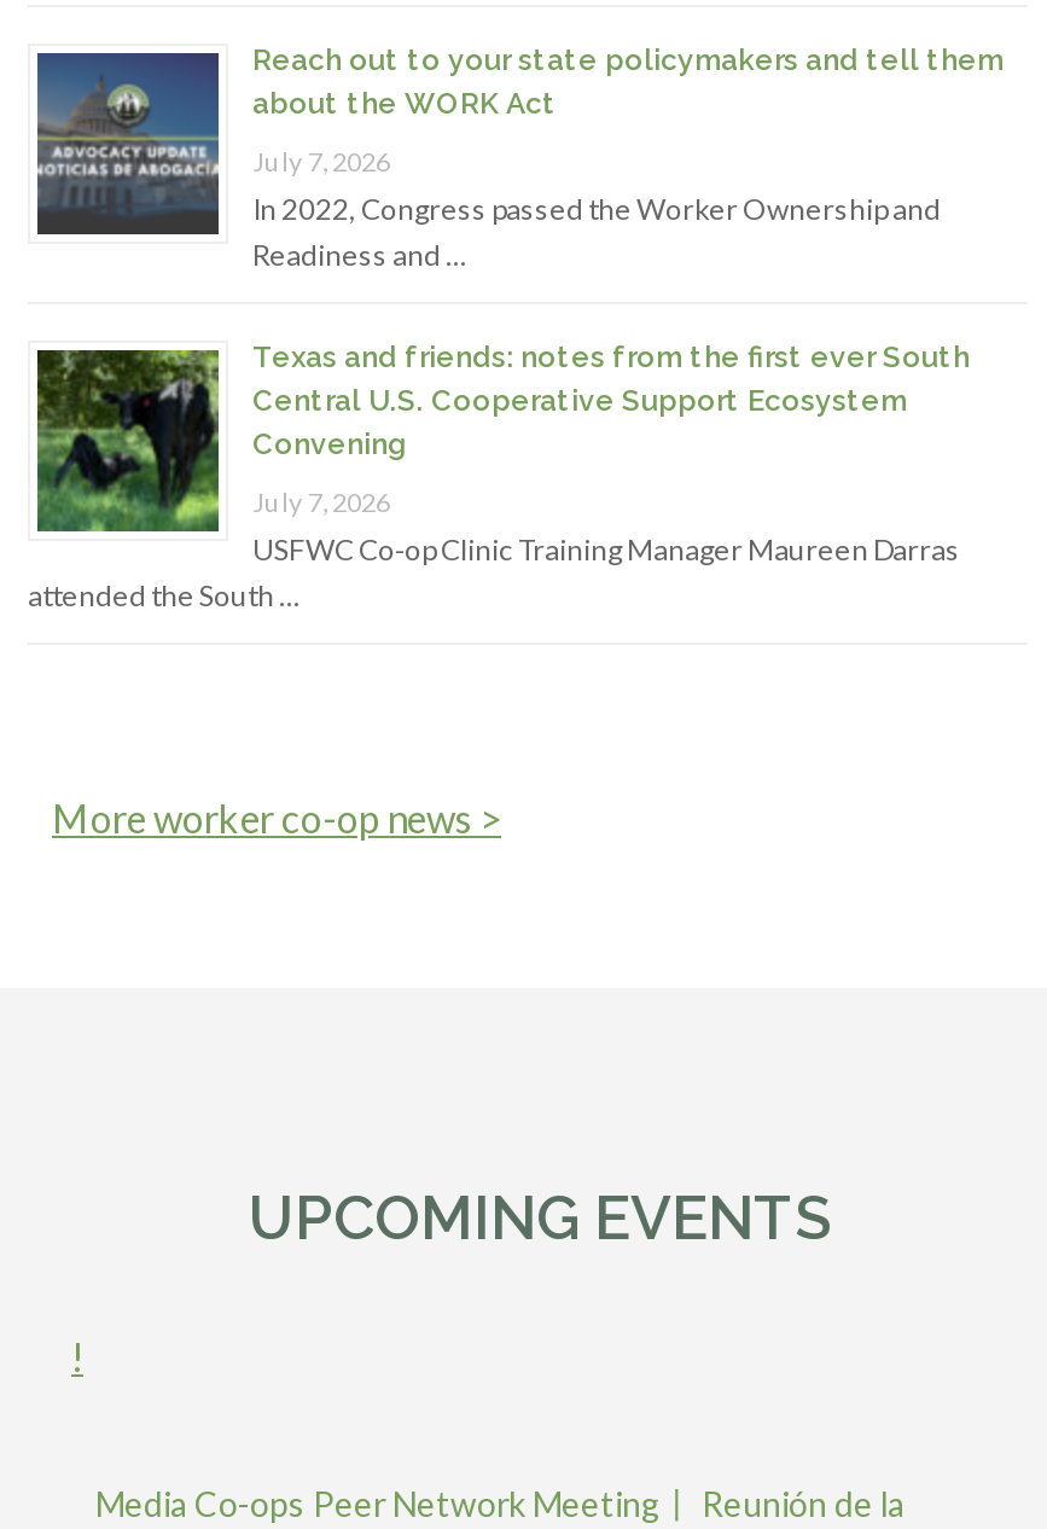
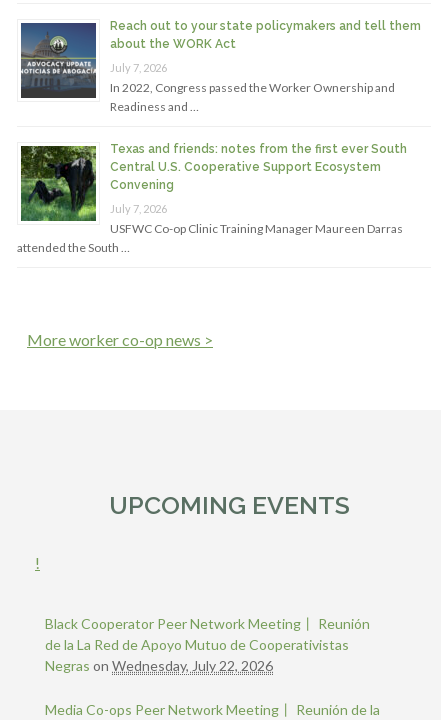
none -> [45,614,370,673] Black Cooperator Peer Network Meeting丨 Reunión | de la La Red de Apoyo Mutuo de Cooperativistas | Negras on Wednesday, July 22, 2026

